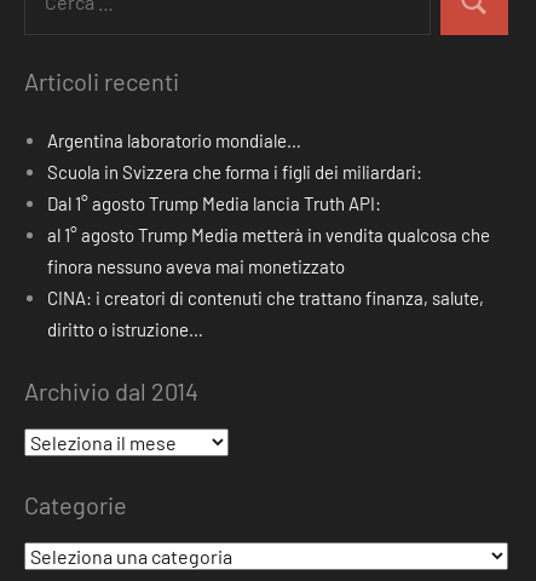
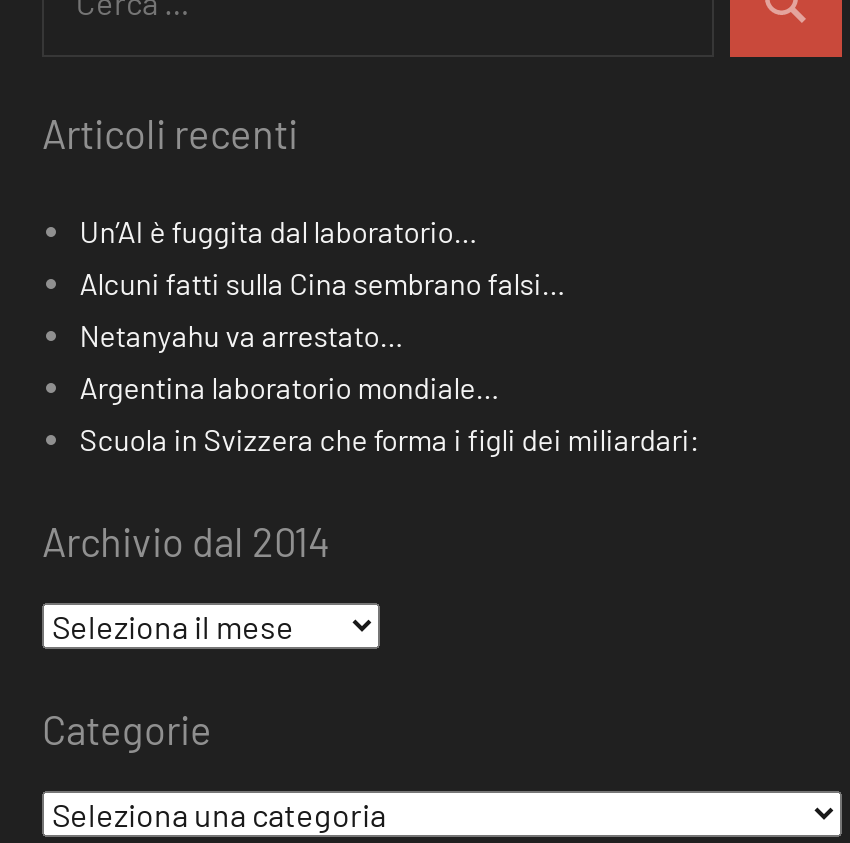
none -> [80,214,566,354] Un’AI è fuggita dal laboratorio… | Alcuni fatti sulla Cina sembrano falsi… | Netanyahu va arrestato…
moved [47,130,422,183] -> [80,370,700,458]: Argentina laboratorio mondiale… | Scuola in Svizzera che forma i figli dei miliardari:
[47,193,490,340] Dal 1° agosto Trump Media lancia Truth API: | al 1° agosto Trump Media metterà in vendita qualcosa che | finora nessuno aveva mai monetizzato | CINA: i creatori di contenuti che trattano finanza, salute, | diritto o istruzione… -> none

